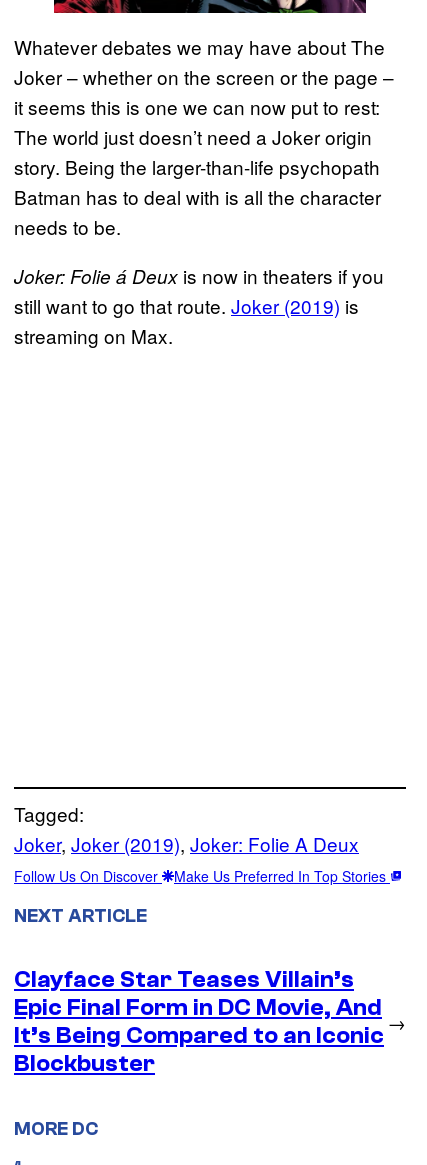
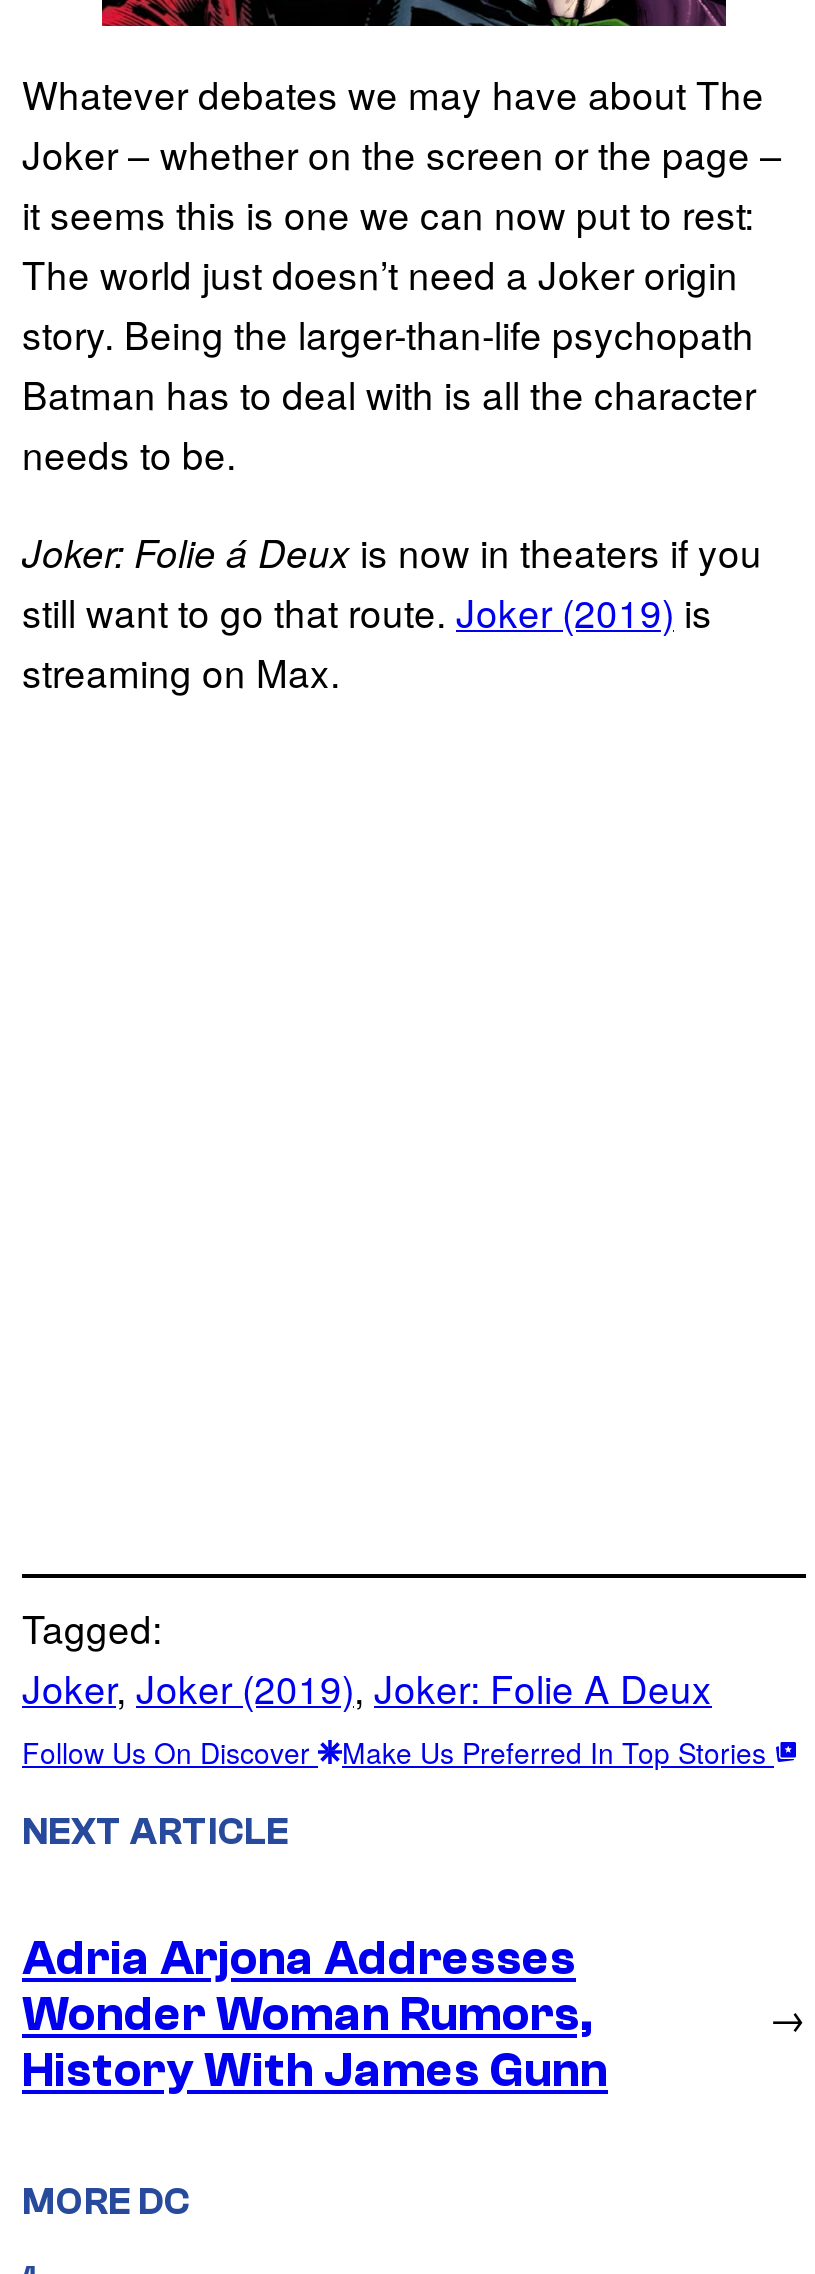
[14,966,384,1077] Clayface Star Teases Villain’s | Epic Final Form in DC Movie, And | It’s Being Compared to an Iconic | Blockbuster -> [22,1933,608,2099] Adria Arjona Addresses | Wonder Woman Rumors, | History With James Gunn

